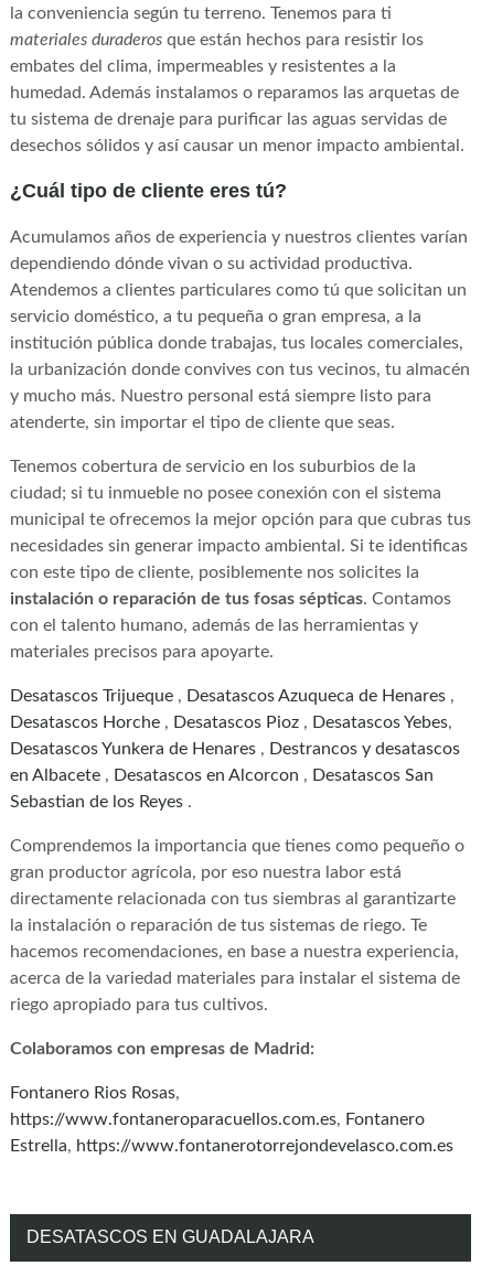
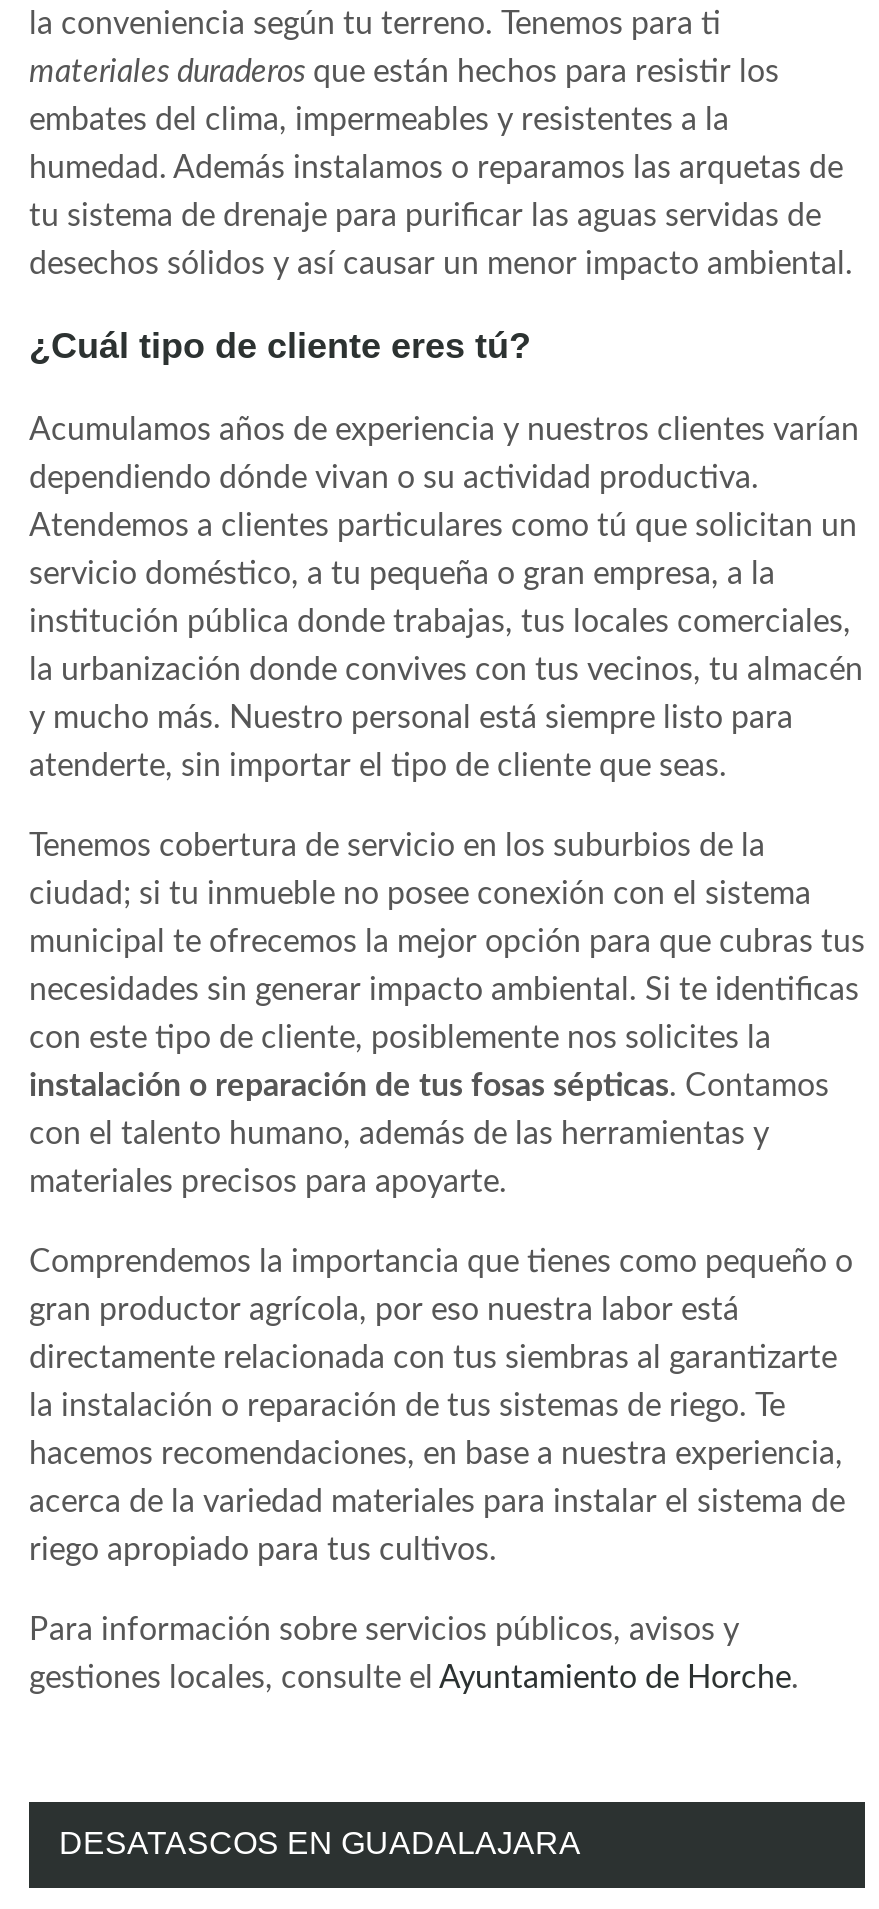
[10,687,460,811] Desatascos Trijueque, Desatascos Azuqueca de Henares, | Desatascos Horche, Desatascos Pioz, Desatascos Yebes, | Desatascos Yunkera de Henares, Destrancos y desatascos | en Albacete, Desatascos en Alcorcon, Desatascos San | Sebastian de los Reyes. -> none
[10,1040,453,1155] Colaboramos con empresas de Madrid: | Fontanero Rios Rosas, | https://www.fontaneroparacuellos.com.es, Fontanero | Estrella, https://www.fontanerotorrejondevelasco.com.es -> [29,1614,799,1694] Para información sobre servicios públicos, avisos y | gestiones locales, consulte el Ayuntamiento de Horche.

